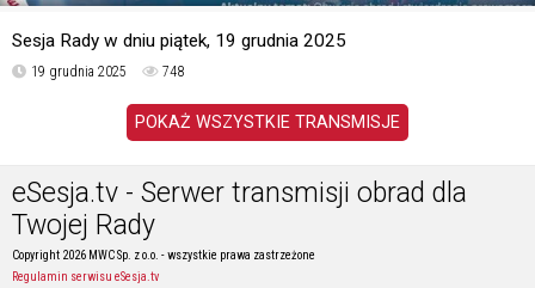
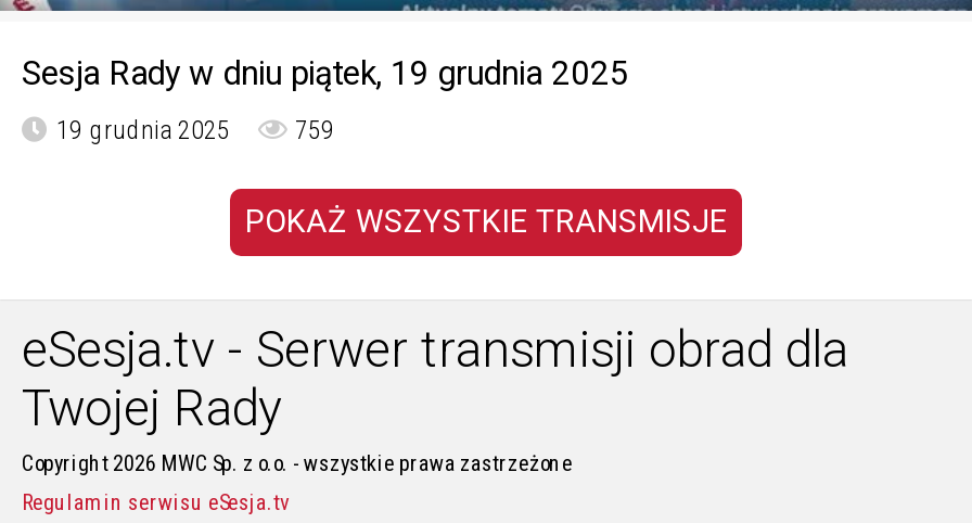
[31,63,184,80] 19 grudnia 2025 748 -> [56,114,334,145] 19 grudnia 2025 759

